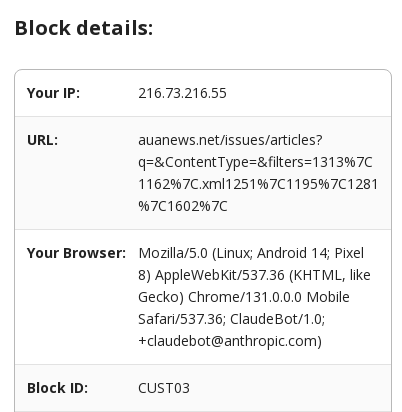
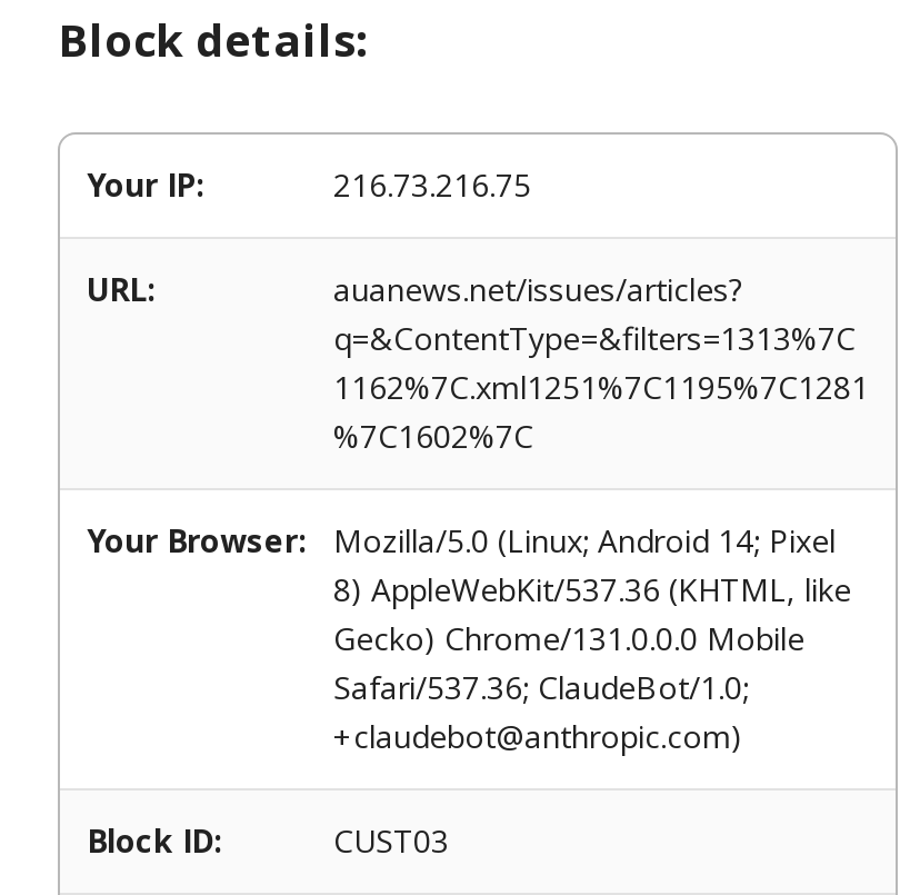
[138,83,227,102] 216.73.216.55 -> [333,163,531,206] 216.73.216.75

